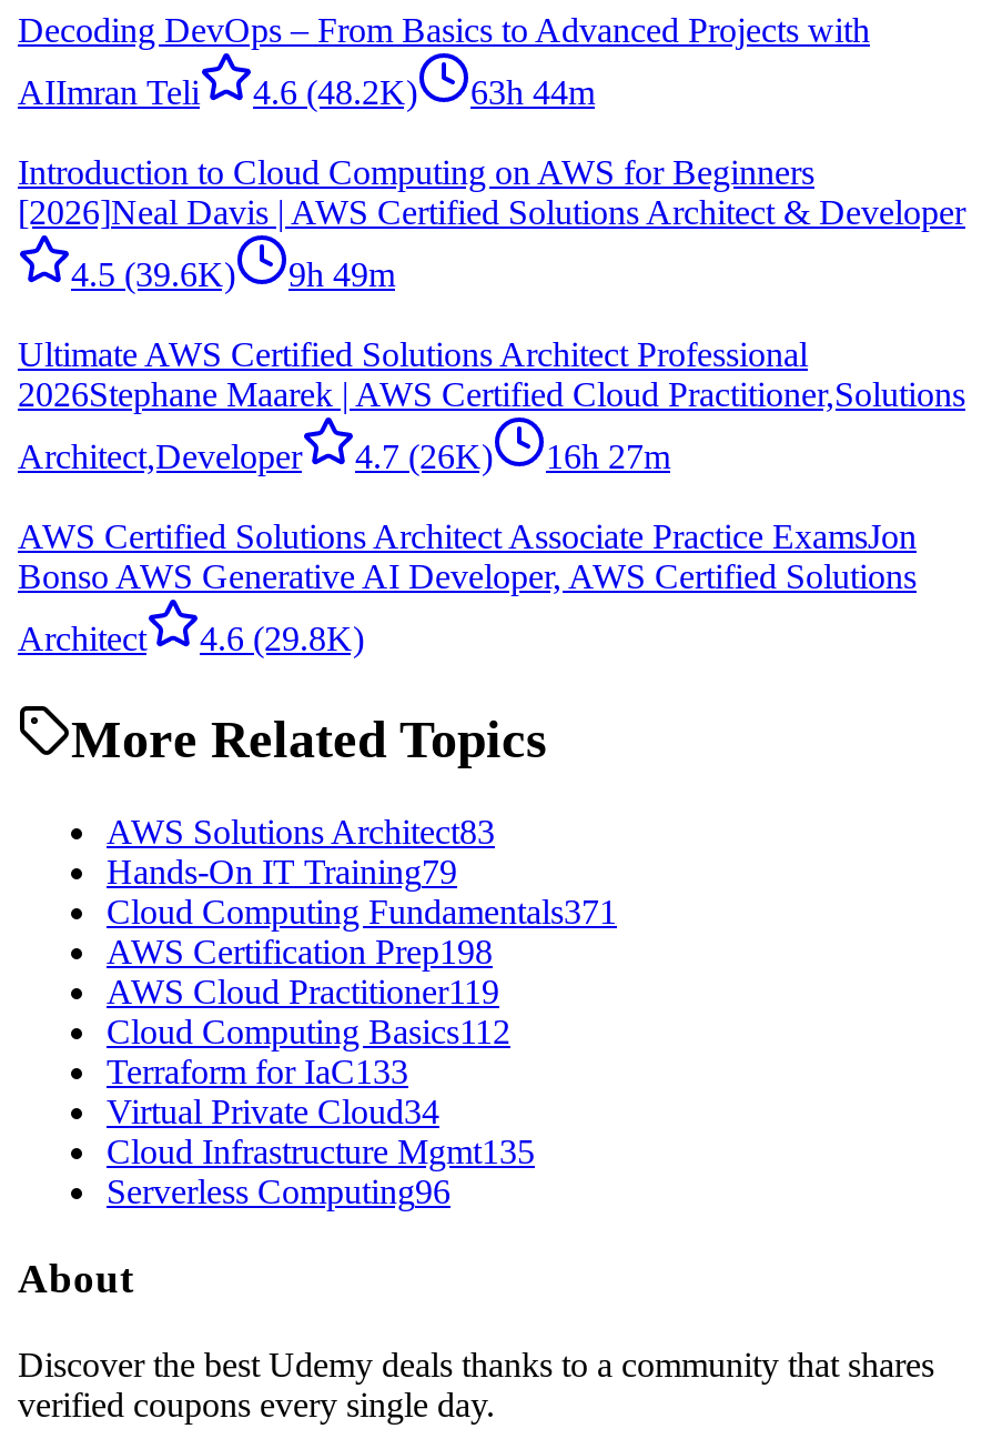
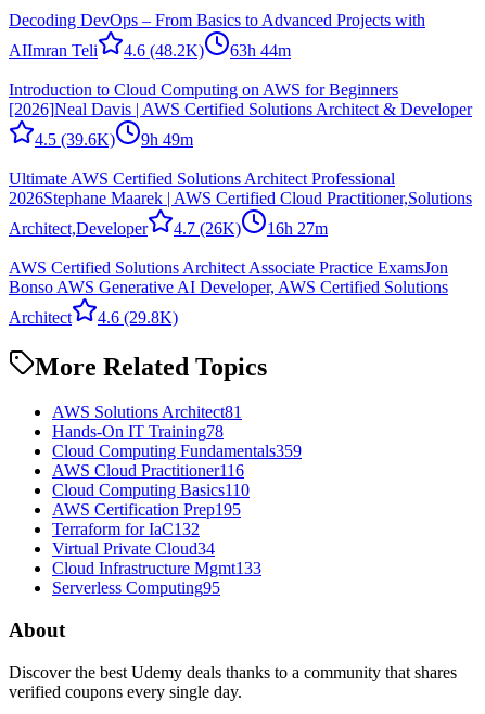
[107,814,617,1091] AWS Solutions Architect83 | Hands-On IT Training79 | Cloud Computing Fundamentals371 | AWS Certification Prep198 | AWS Cloud Practitioner119 | Cloud Computing Basics112 | Terraform for IaC133 -> [52,403,302,539] AWS Solutions Architect81 | Hands-On IT Training78 | Cloud Computing Fundamentals359 | AWS Cloud Practitioner116 | Cloud Computing Basics110 | AWS Certification Prep195 | Terraform for IaC132
[107,1133,535,1171] Cloud Infrastructure Mgmt135 -> [52,559,261,578] Cloud Infrastructure Mgmt133
[107,1173,450,1211] Serverless Computing96 -> [52,579,220,597] Serverless Computing95

